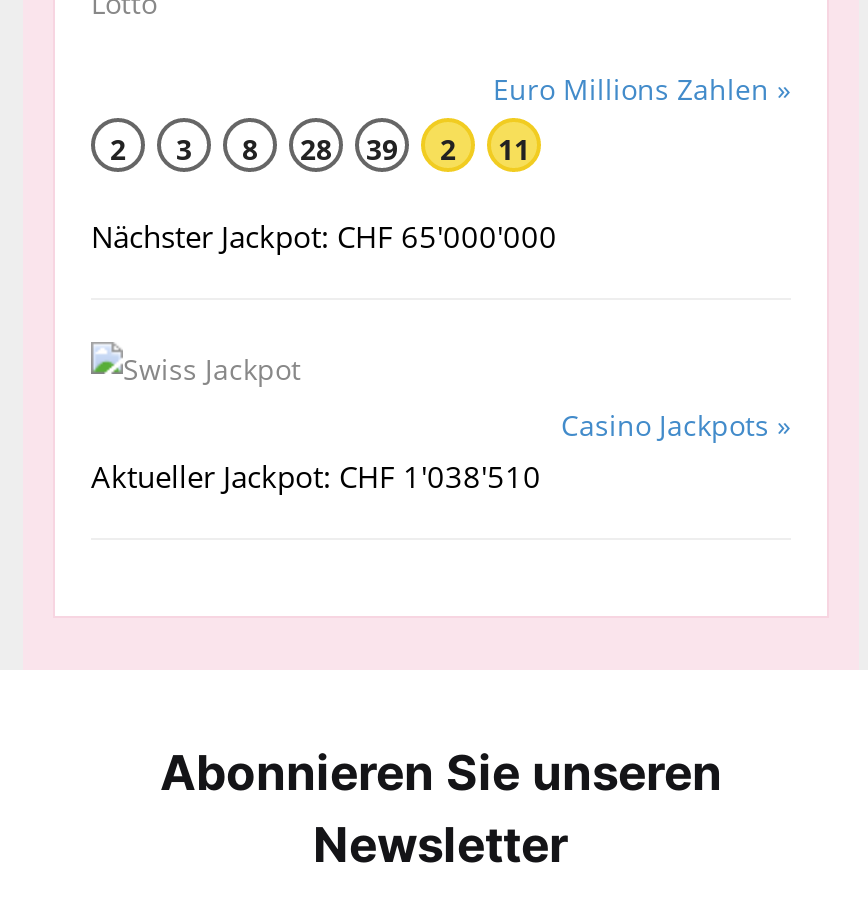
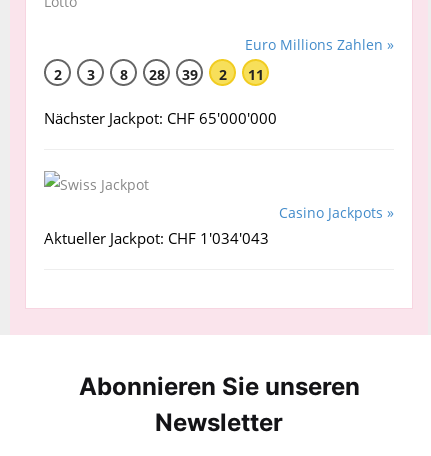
[91,457,541,497] Aktueller Jackpot: CHF 1'038'510 -> [44,228,269,248] Aktueller Jackpot: CHF 1'034'043

